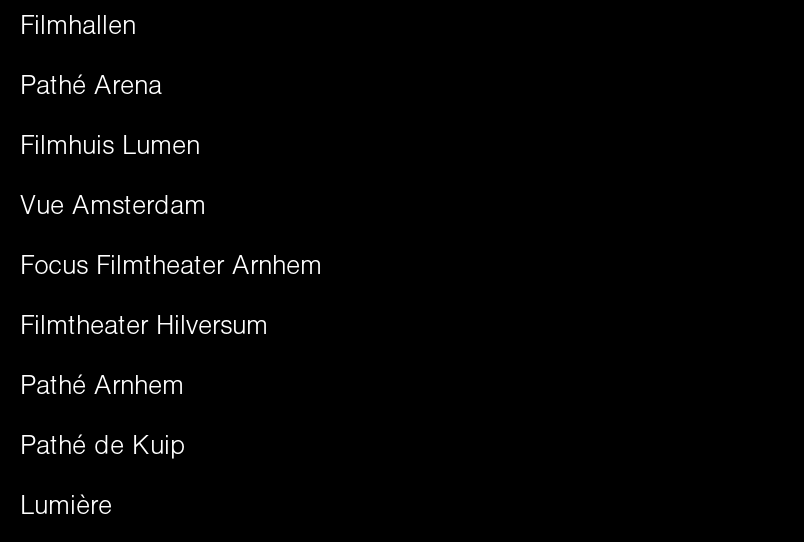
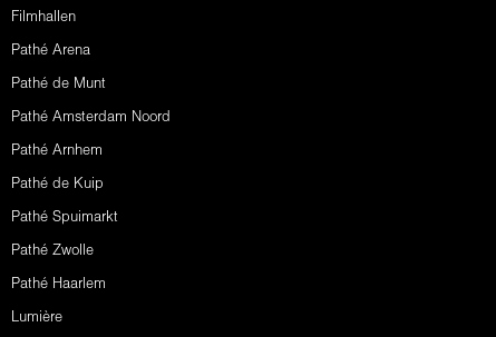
[20,136,322,338] Filmhuis Lumen | Vue Amsterdam | Focus Filmtheater Arnhem | Filmtheater Hilversum -> [11,78,171,123] Pathé de Munt | Pathé Amsterdam Noord
moved [20,376,186,458] -> [11,145,104,190]: Pathé Arnhem | Pathé de Kuip
none -> [11,211,118,290] Pathé Spuimarkt | Pathé Zwolle | Pathé Haarlem

